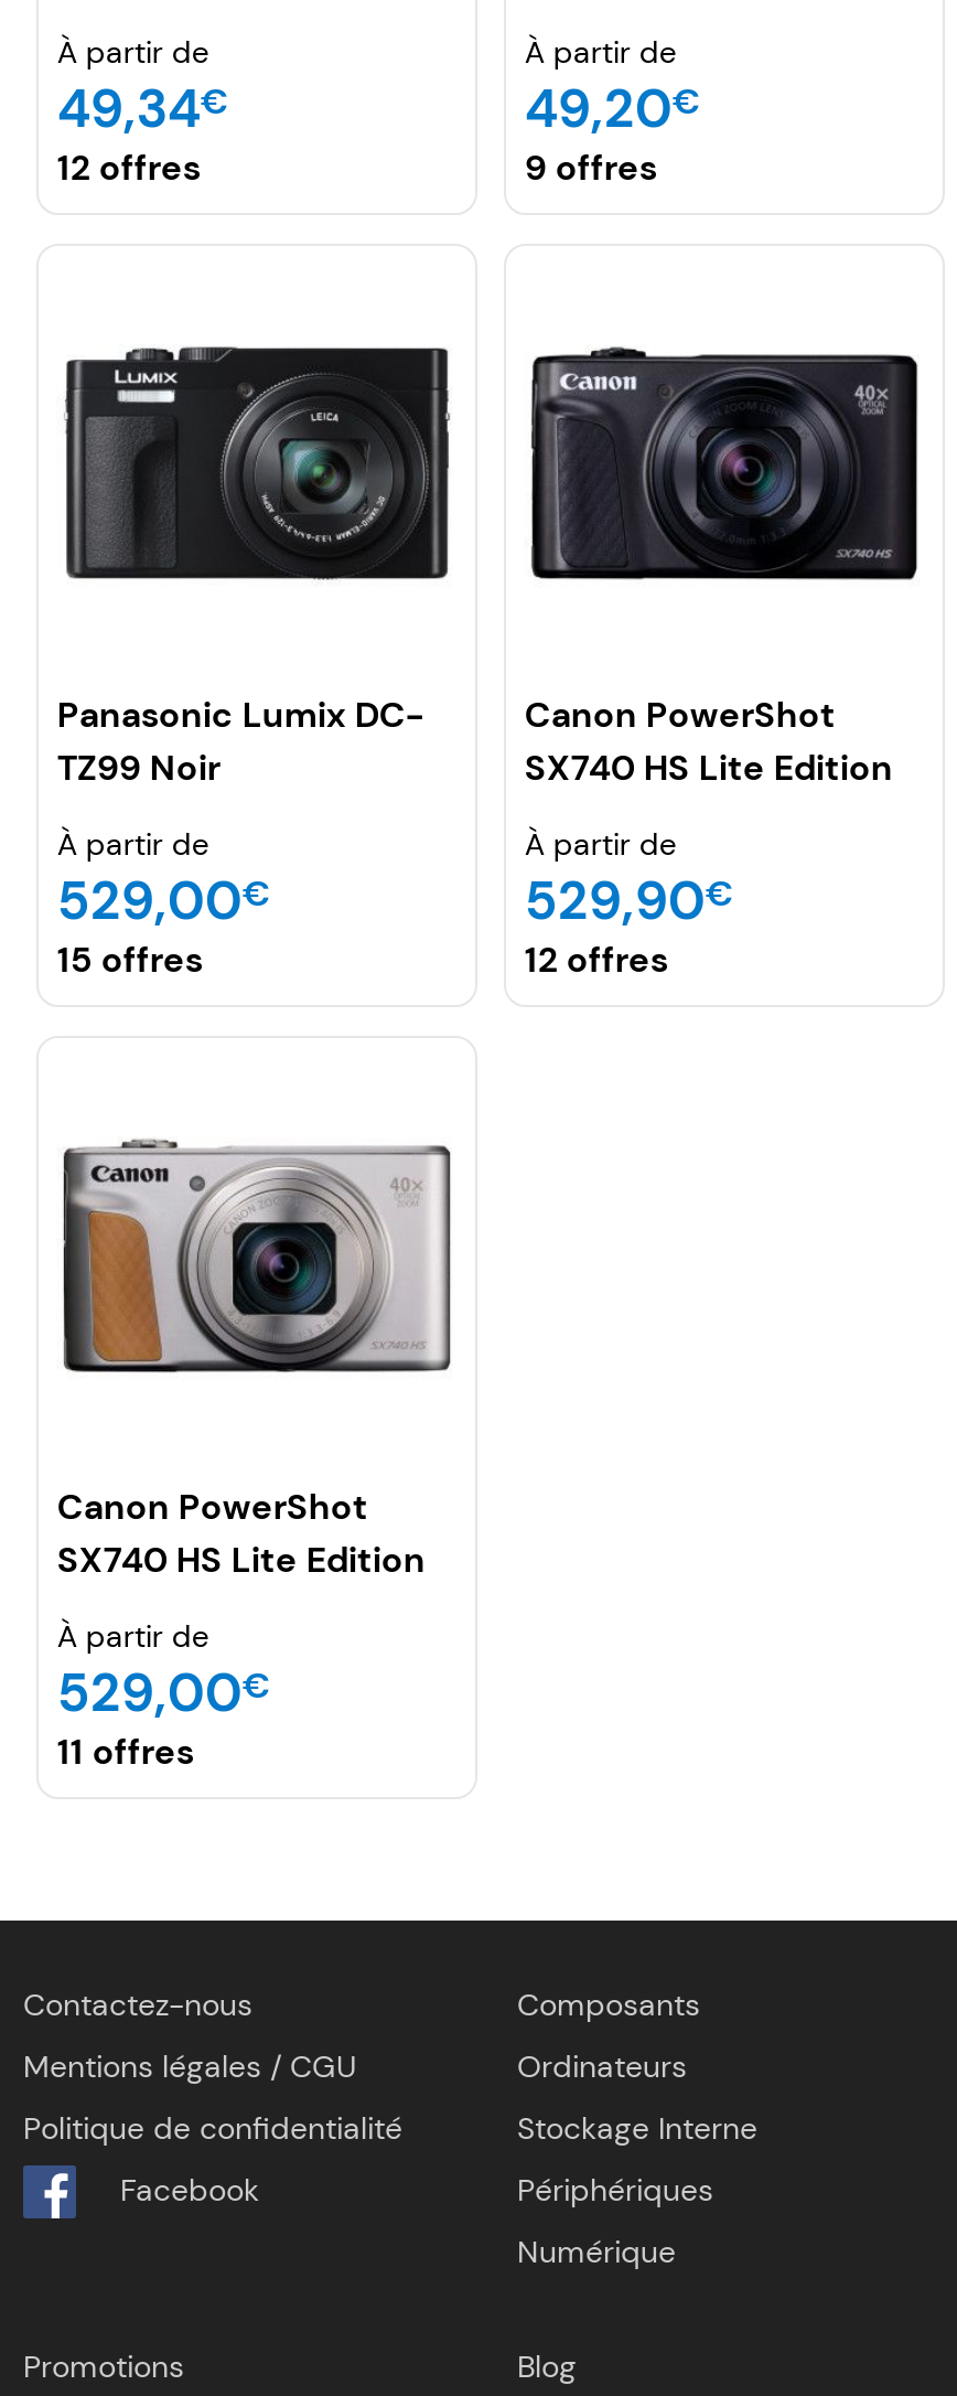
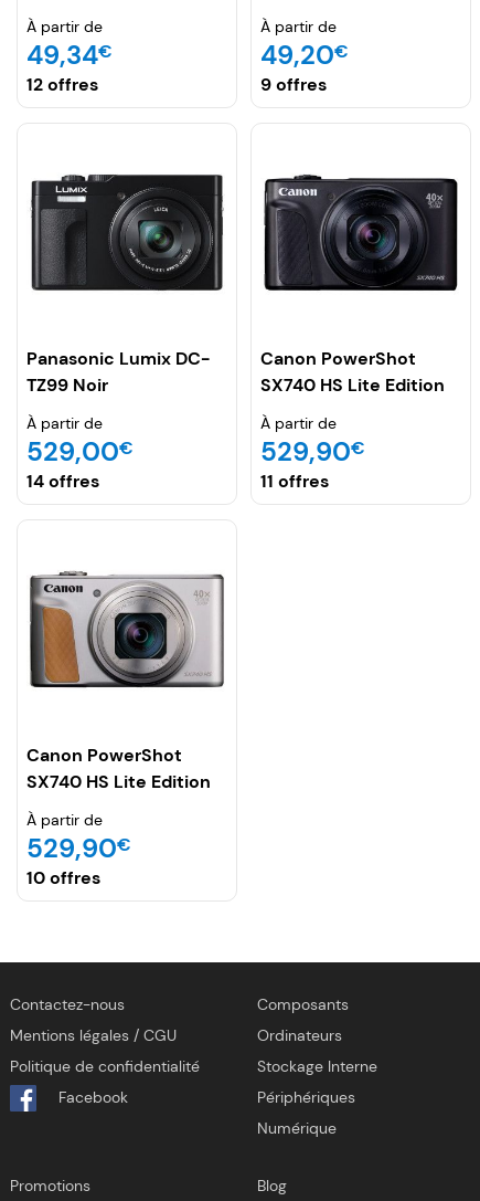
[57,938,203,984] 15 offres -> [27,470,100,493] 14 offres
[524,938,668,984] 12 offres -> [261,470,329,493] 11 offres
[57,1659,271,1727] 529,00€ -> [27,831,132,866] 529,90€
[57,1729,194,1776] 11 offres -> [27,867,101,890] 10 offres

